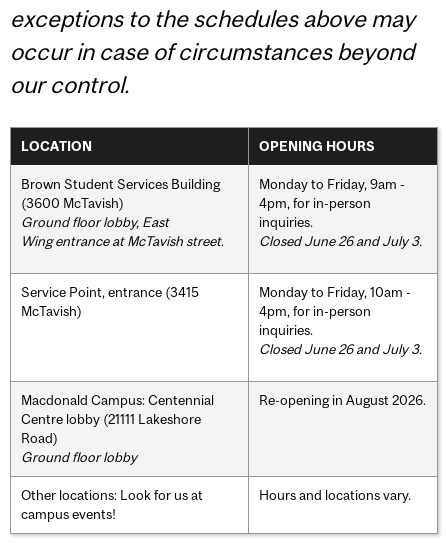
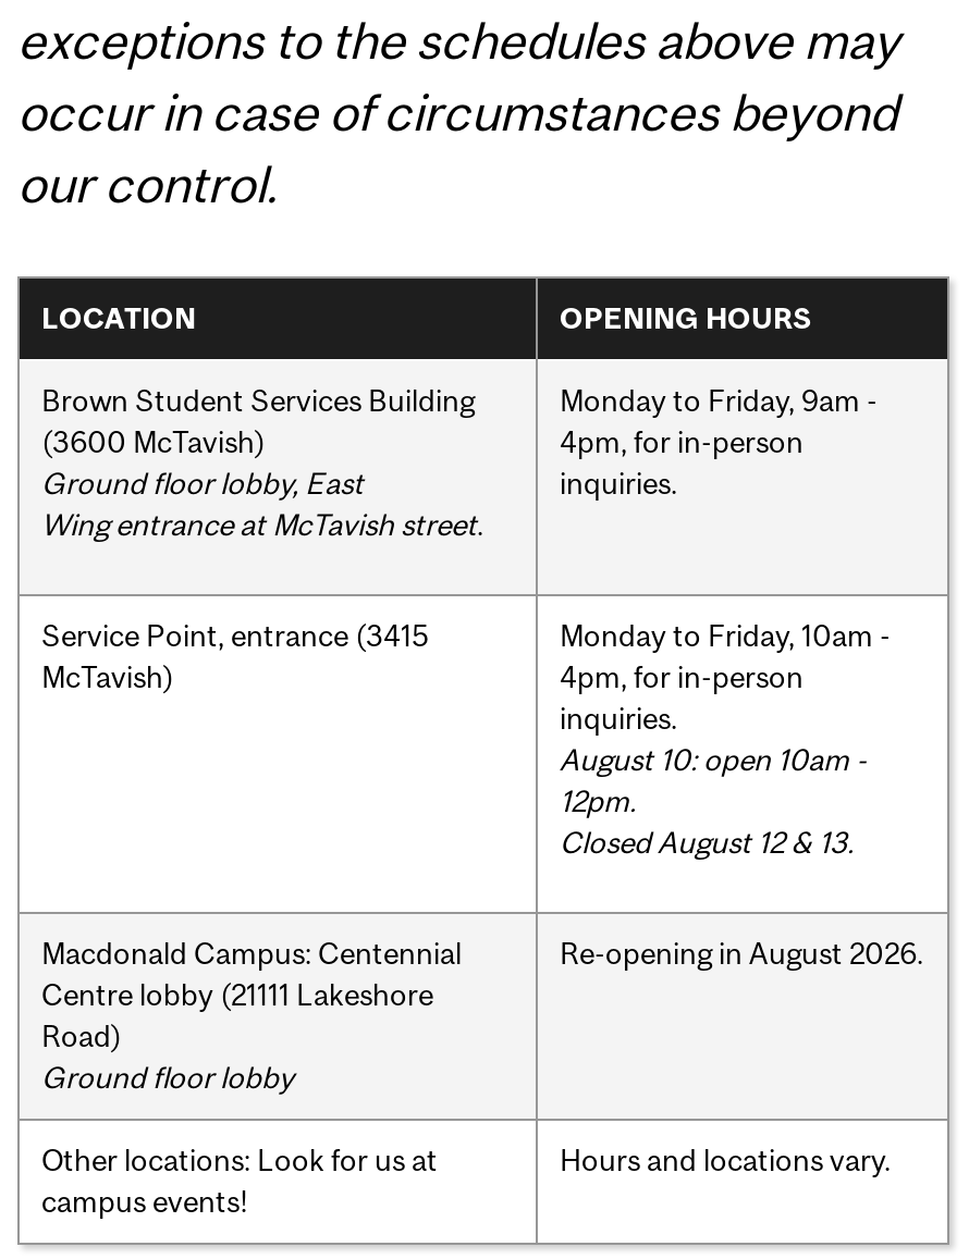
[259,233,422,249] Closed June 26 and July 3. -> none
[259,341,422,357] Closed June 26 and July 3. -> [560,741,867,859] August 10: open 10am - | 12pm. | Closed August 12 & 13.

